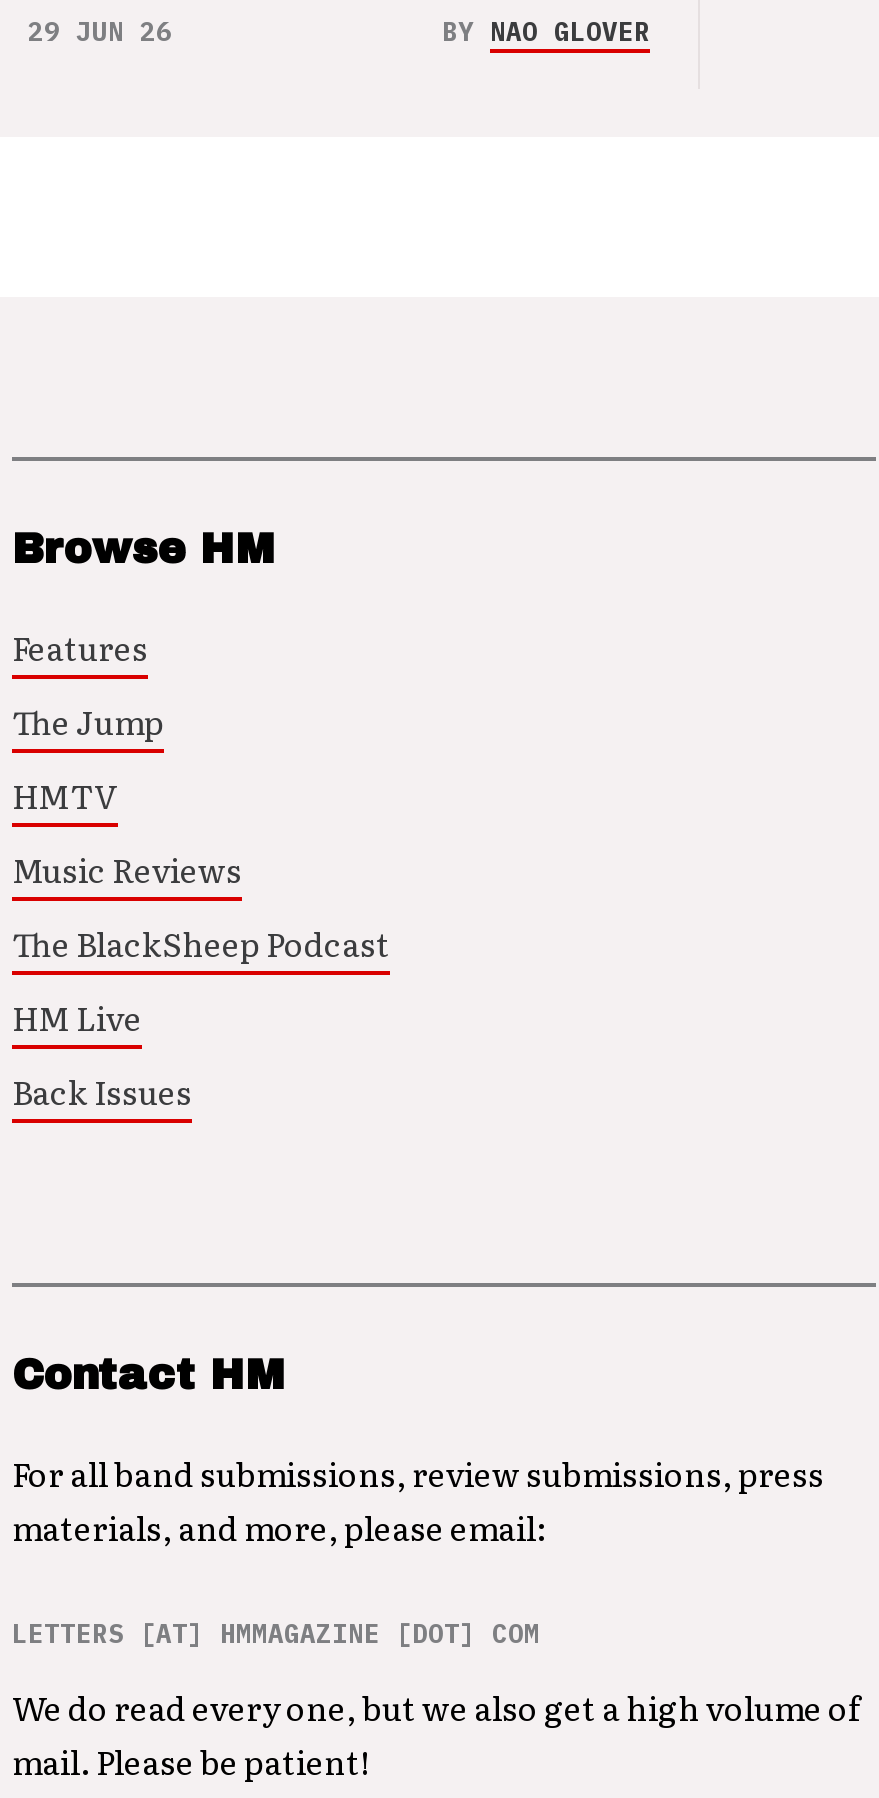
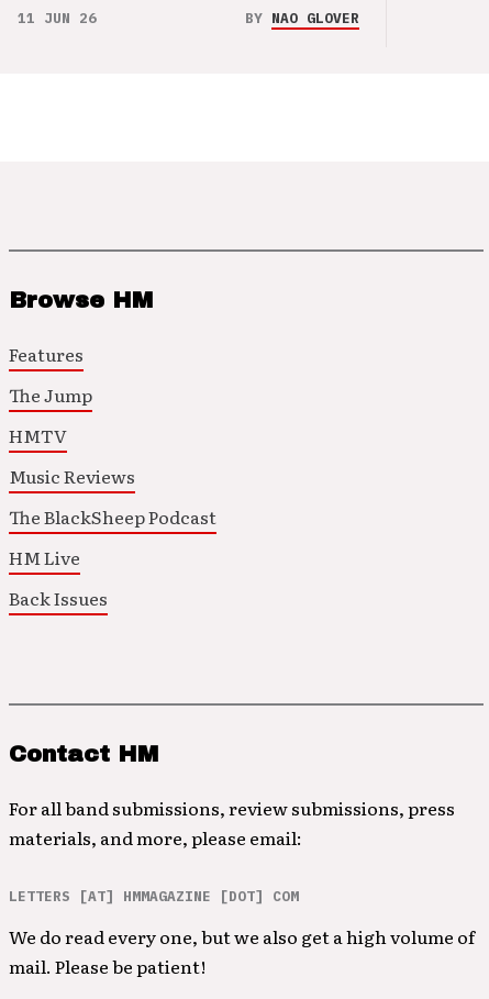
[28,15,172,49] 29 JUN 26 -> [18,9,97,28] 11 JUN 26

